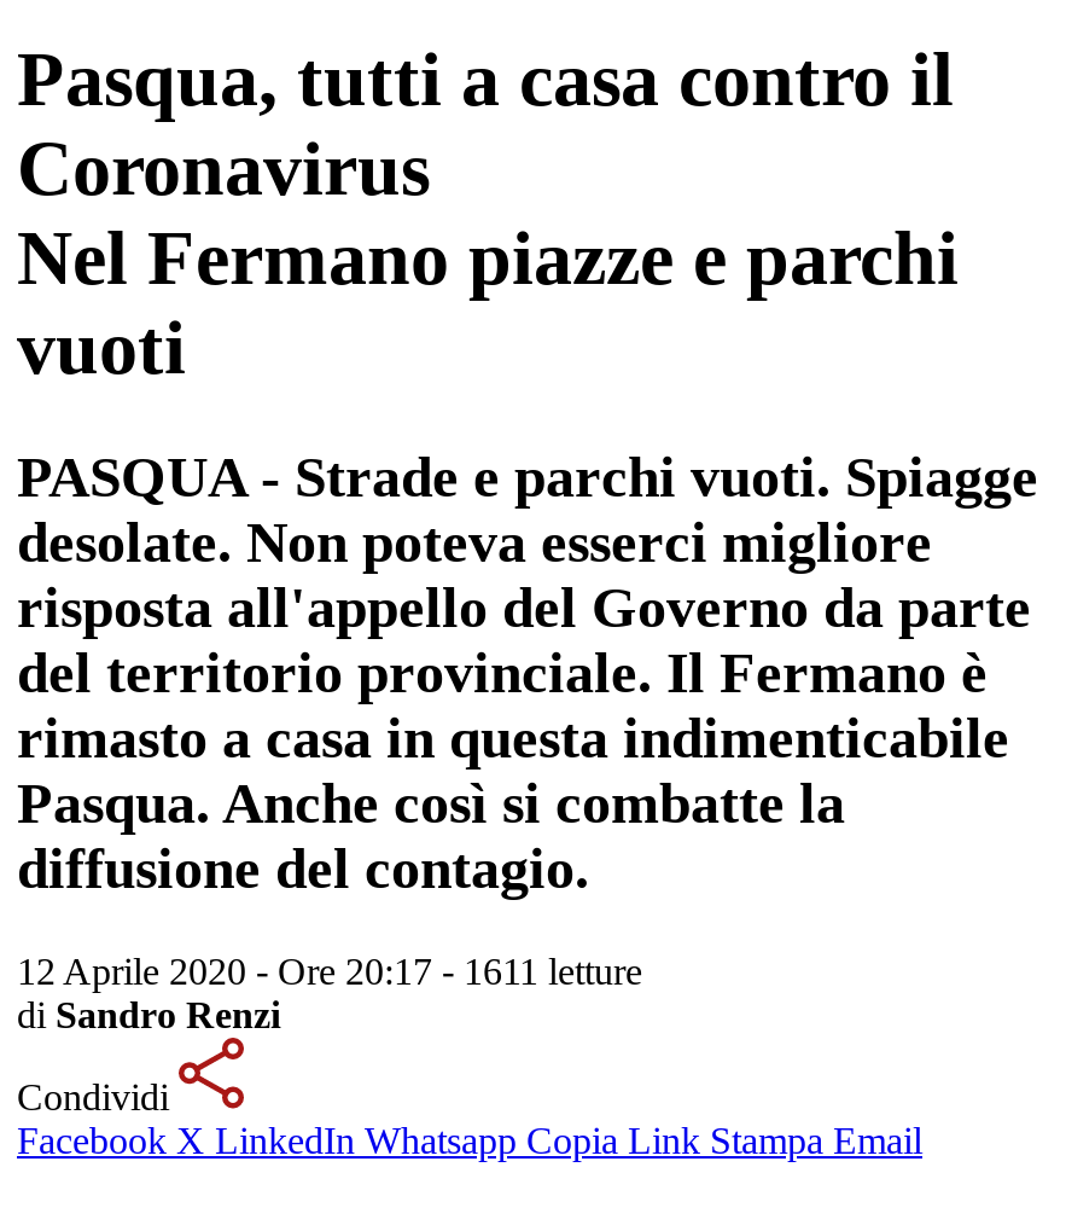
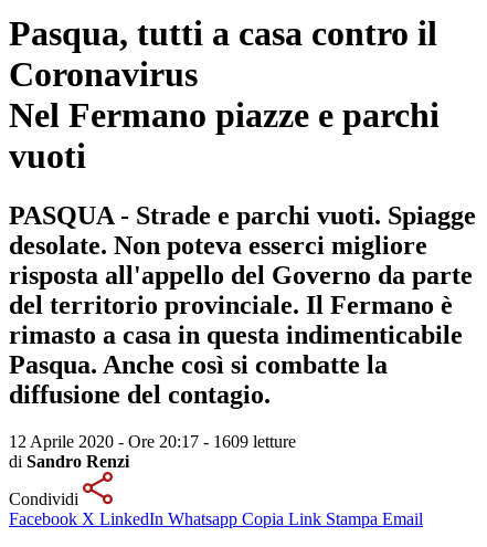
[17,950,642,991] 12 Aprile 2020 - Ore 20:17 - 1611 letture -> [9,432,296,451] 12 Aprile 2020 - Ore 20:17 - 1609 letture

